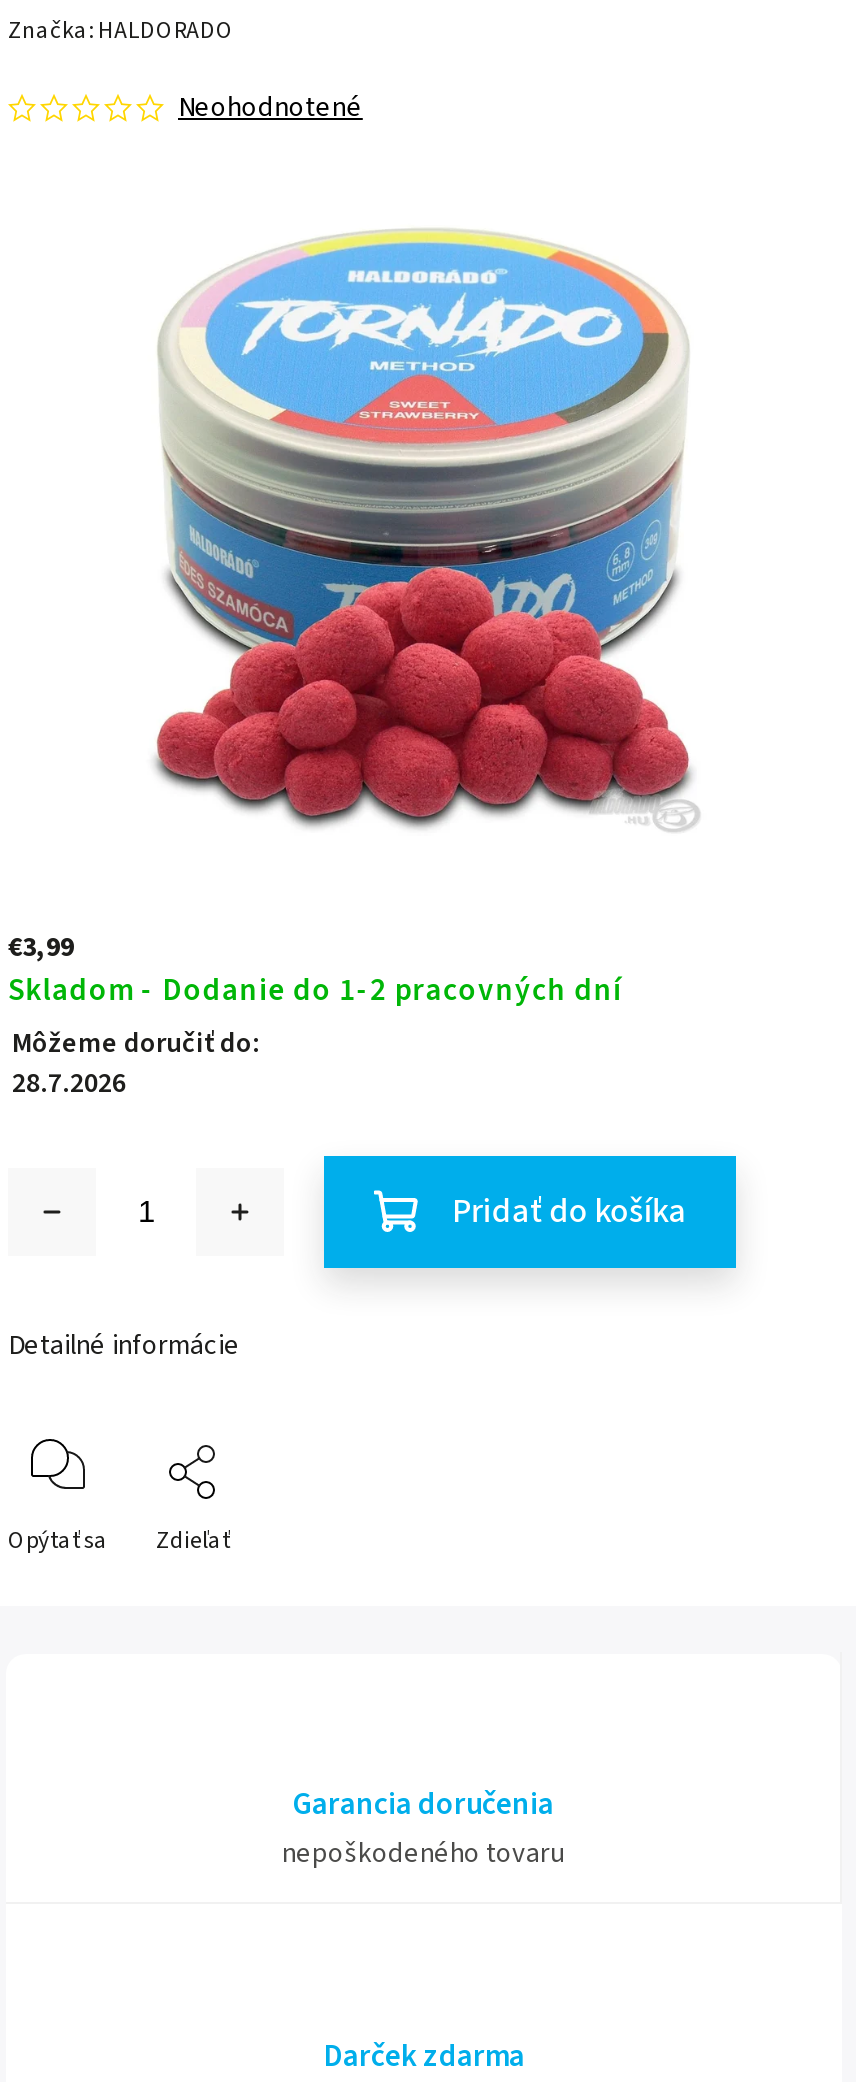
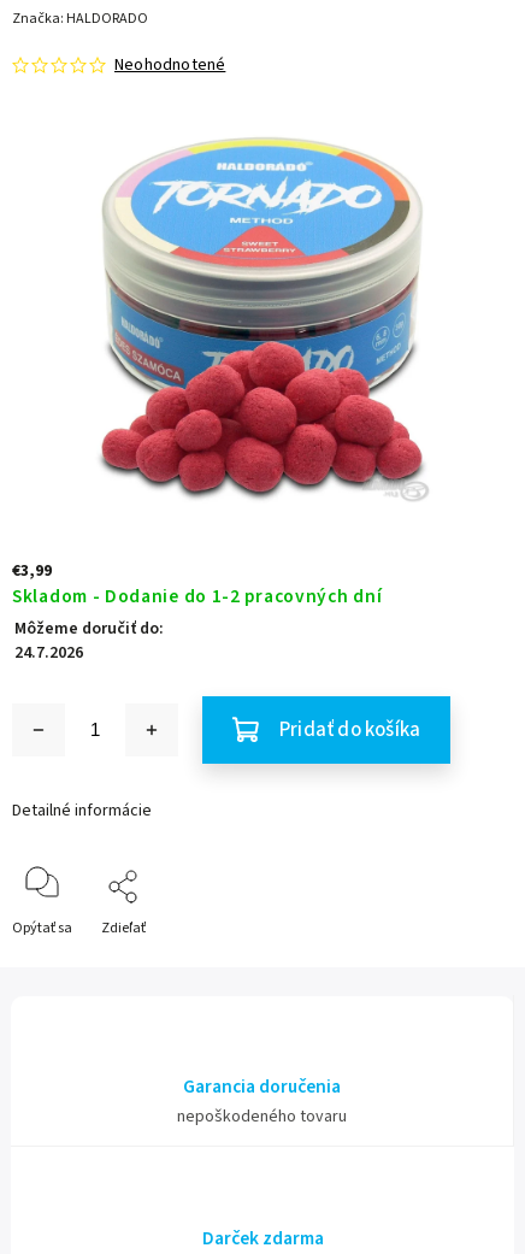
[12,1064,126,1104] 28.7.2026 -> [14,641,83,665] 24.7.2026

